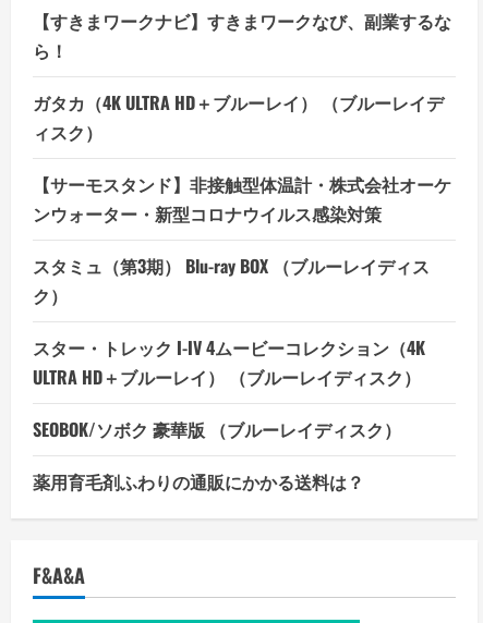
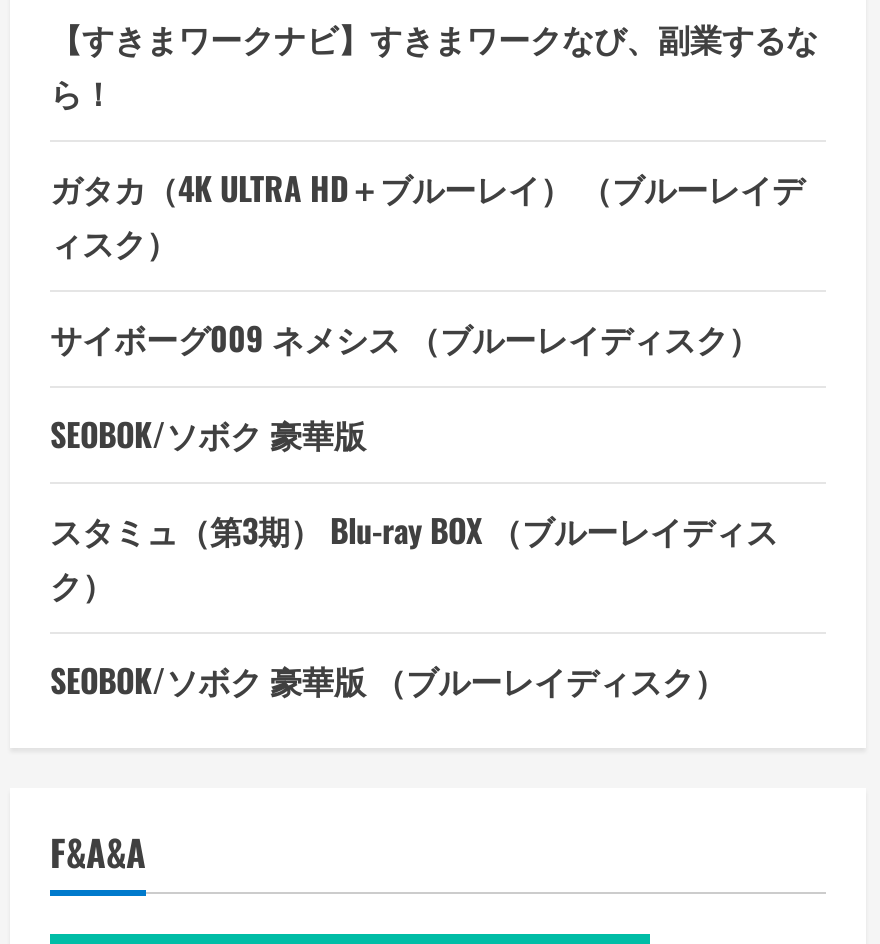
[33,171,451,227] 【サーモスタンド】非接触型体温計・株式会社オーケ | ンウォーター・新型コロナウイルス感染対策 -> [50,314,760,458] サイボーグ009 ネメシス （ブルーレイディスク） | SEOBOK/ソボク 豪華版
moved [33,253,430,308] -> [50,506,778,608]: スタミュ（第3期） Blu-ray BOX （ブルーレイディス | ク）
[33,334,425,390] スター・トレック I-IV 4ムービーコレクション（4K | ULTRA HD＋ブルーレイ） （ブルーレイディスク） -> none
[33,468,364,494] 薬用育毛剤ふわりの通販にかかる送料は？ -> none

